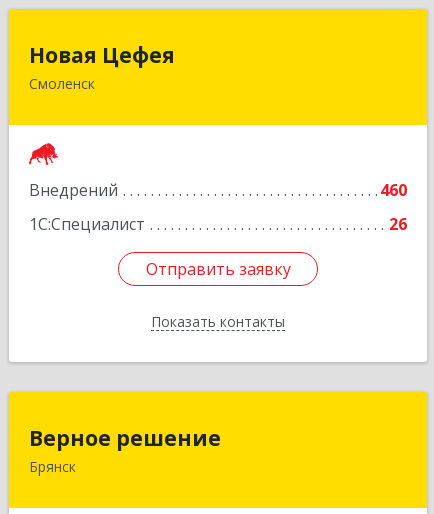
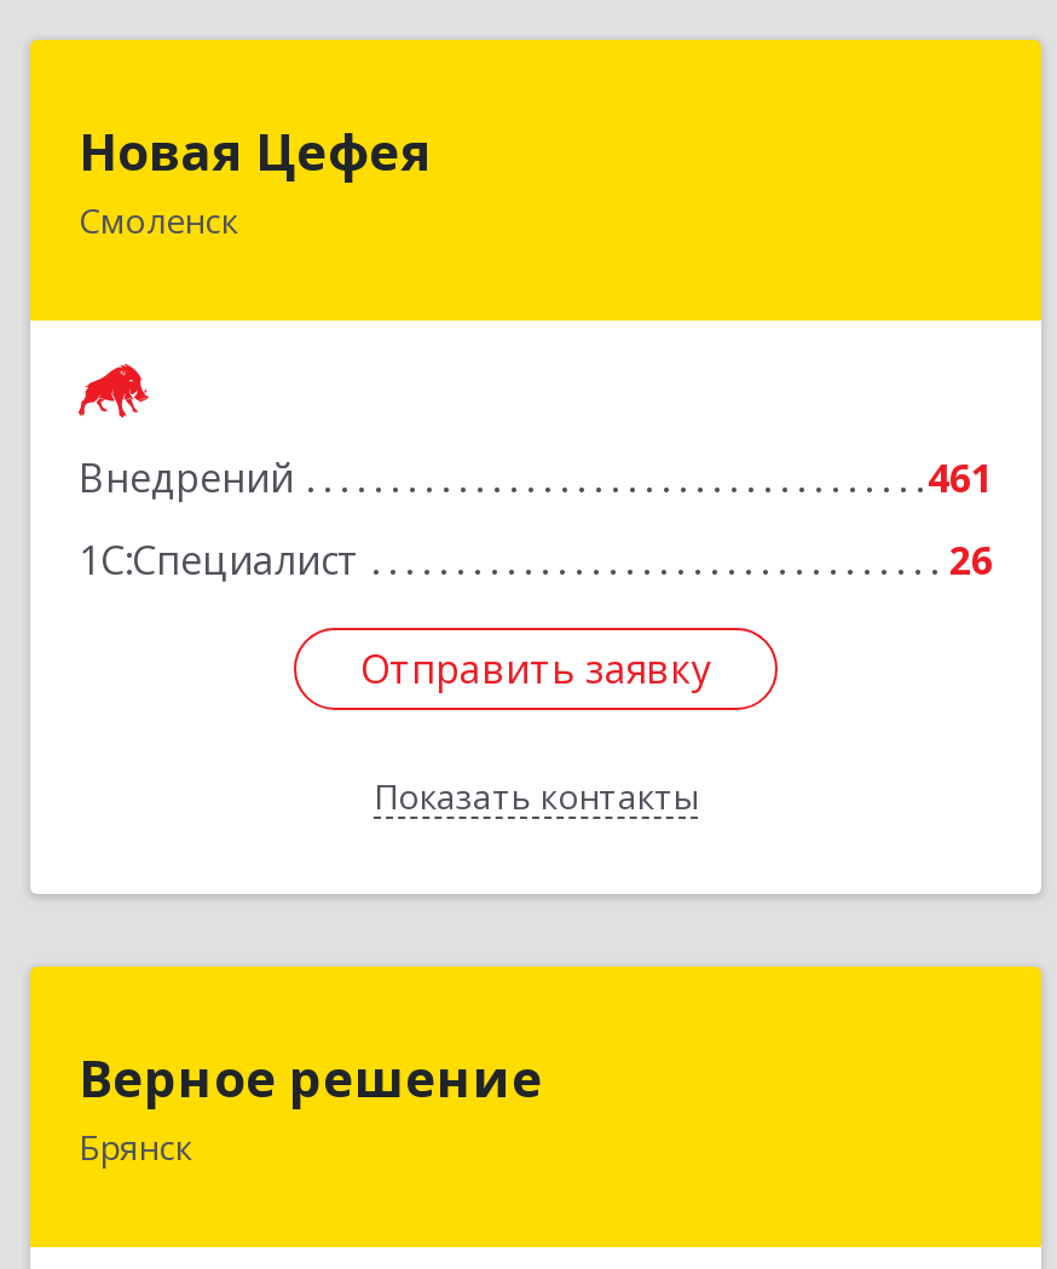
[380,179,407,201] 460 -> [928,451,993,504] 461

